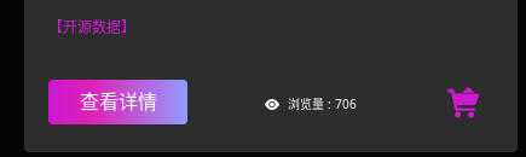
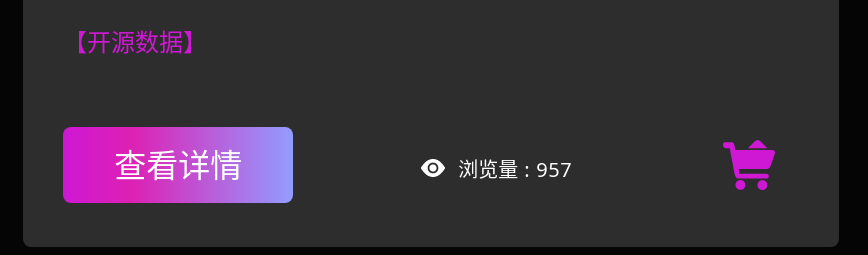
[284,96,356,113] 浏览量 : 706 -> [452,155,572,183] 浏览量 : 957

